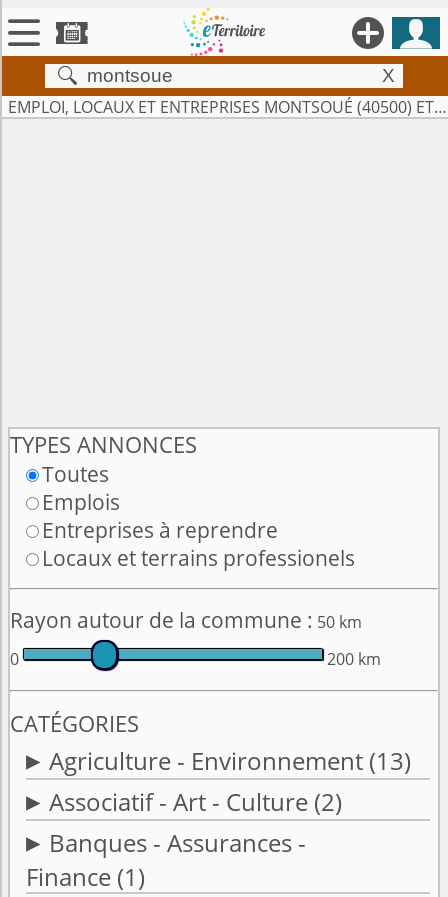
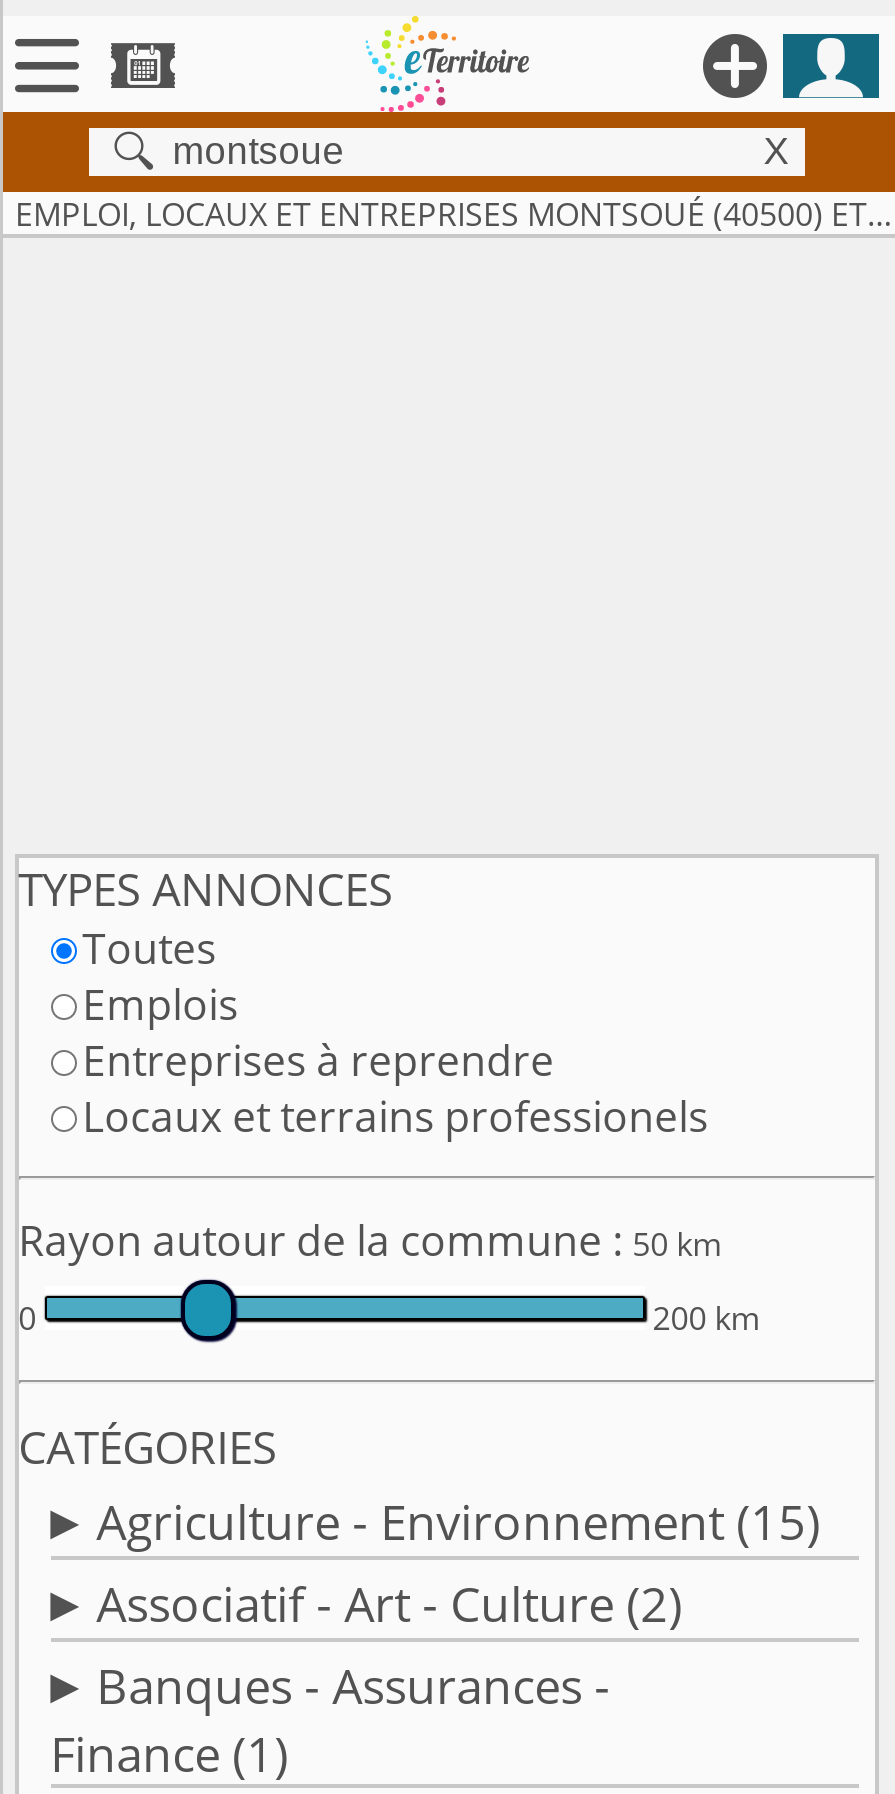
[49,744,411,777] Agriculture - Environnement (13) -> [96,1489,820,1555] Agriculture - Environnement (15)

